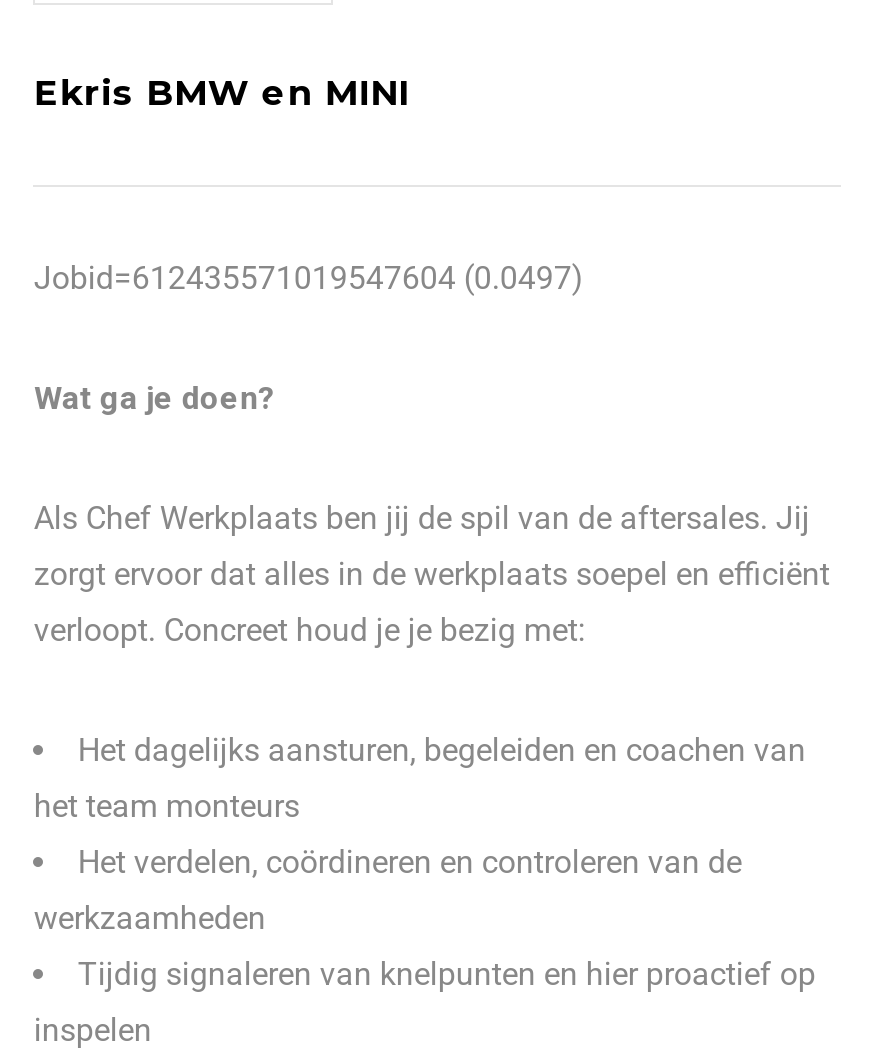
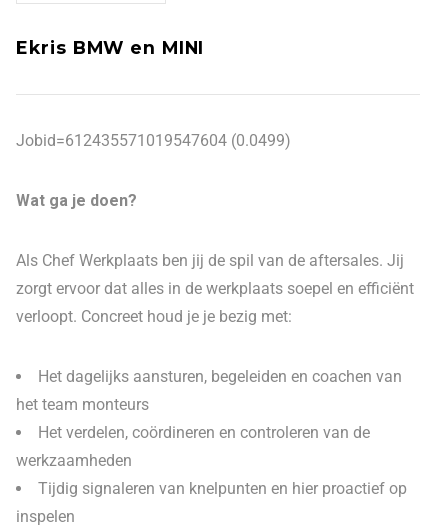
[34,259,584,297] Jobid=612435571019547604 (0.0497) -> [16,131,291,150] Jobid=612435571019547604 (0.0499)

